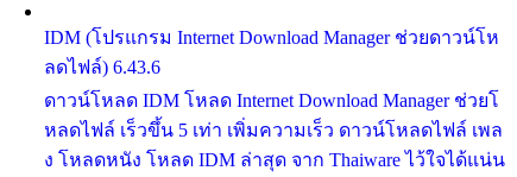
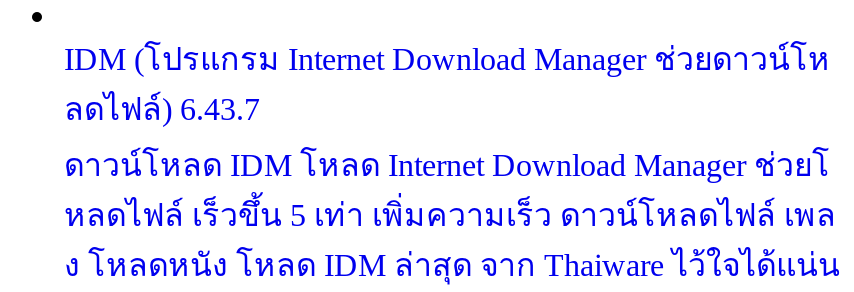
[44,57,160,77] ลดไฟล์) 6.43.6 -> [64,92,260,126] ลดไฟล์) 6.43.7

